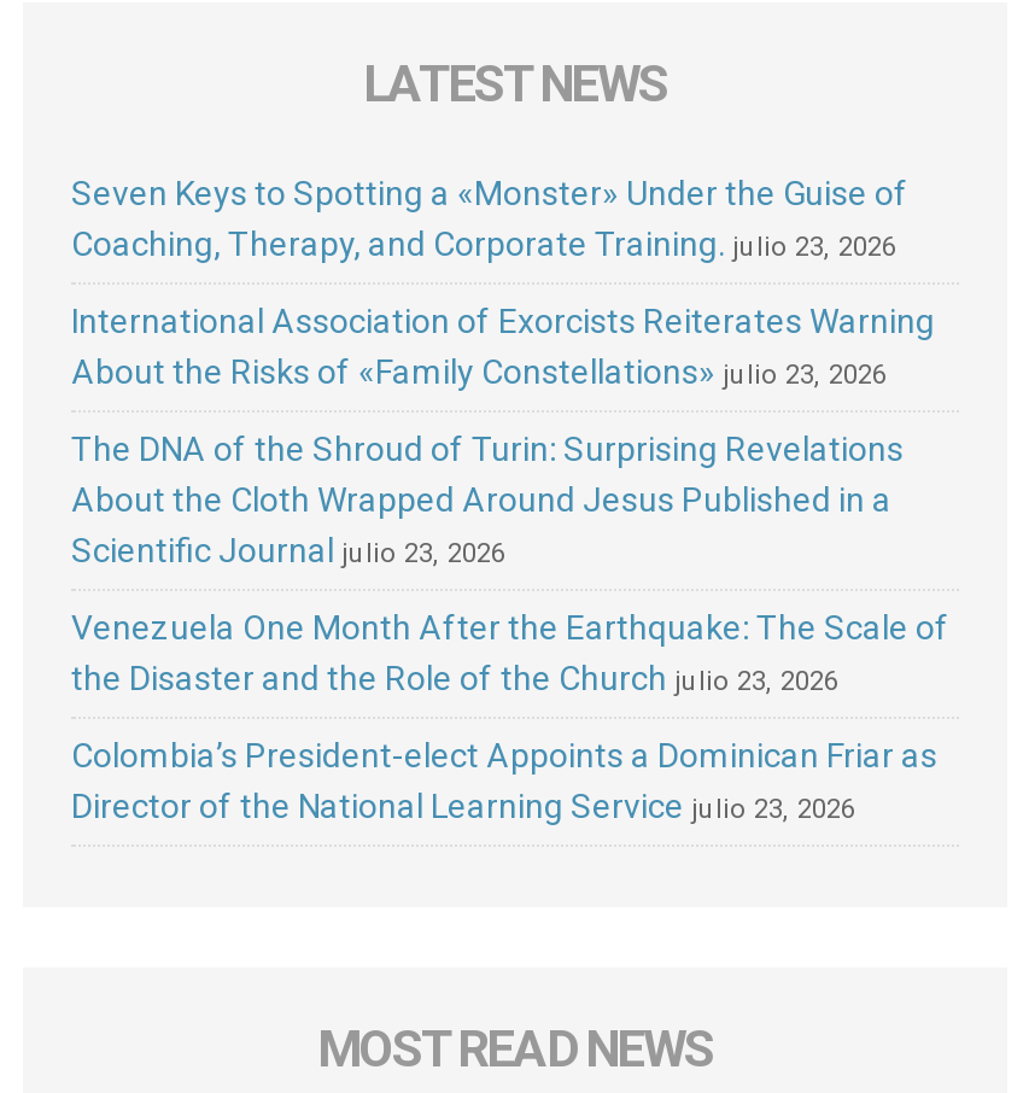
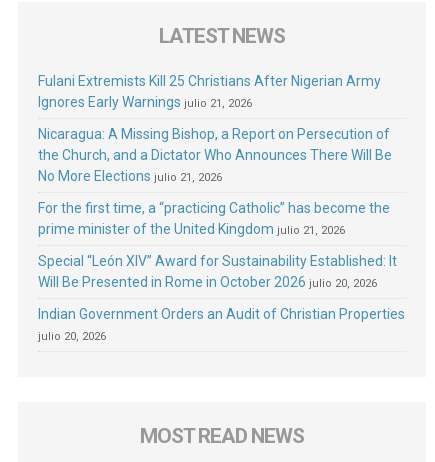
[71,174,949,826] Seven Keys to Spotting a «Monster» Under the Guise of | Coaching, Therapy, and Corporate Training. julio 23, 2026 | International Association of Exorcists Reiterates Warning | About the Risks of «Family Constellations» julio 23, 2026 | The DNA of the Shroud of Turin: Surprising Revelations | About the Cloth Wrapped Around Jesus Published in a | Scientific Journal julio 23, 2026 | Venezuela One Month After the Earthquake: The Scale of | the Disaster and the Role of the Church julio 23, 2026 | Colombia’s President-elect Appoints a Dominican Friar as | Director of the National Learning Service julio 23, 2026 -> [38,73,405,343] Fulani Extremists Kill 25 Christians After Nigerian Army | Ignores Early Warnings julio 21, 2026 | Nicaragua: A Missing Bishop, a Report on Persecution of | the Church, and a Dictator Who Announces There Will Be | No More Elections julio 21, 2026 | For the first time, a “practicing Catholic” has become the | prime minister of the United Kingdom julio 21, 2026 | Special “León XIV” Award for Sustainability Established: It | Will Be Presented in Rome in October 2026 julio 20, 2026 | Indian Government Orders an Audit of Christian Properties | julio 20, 2026

